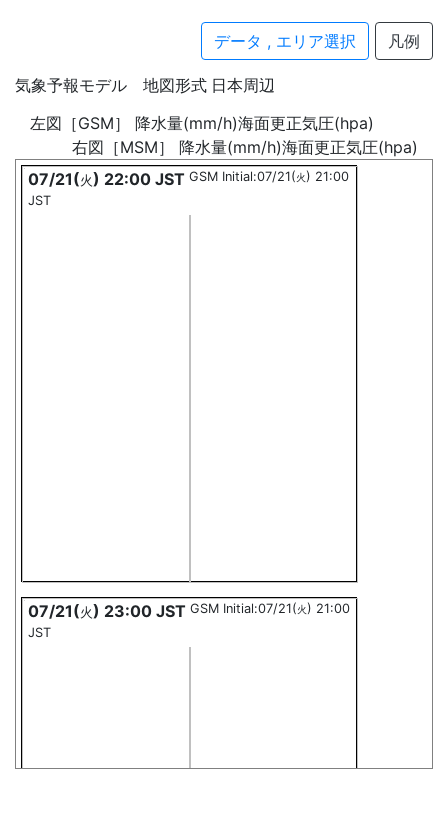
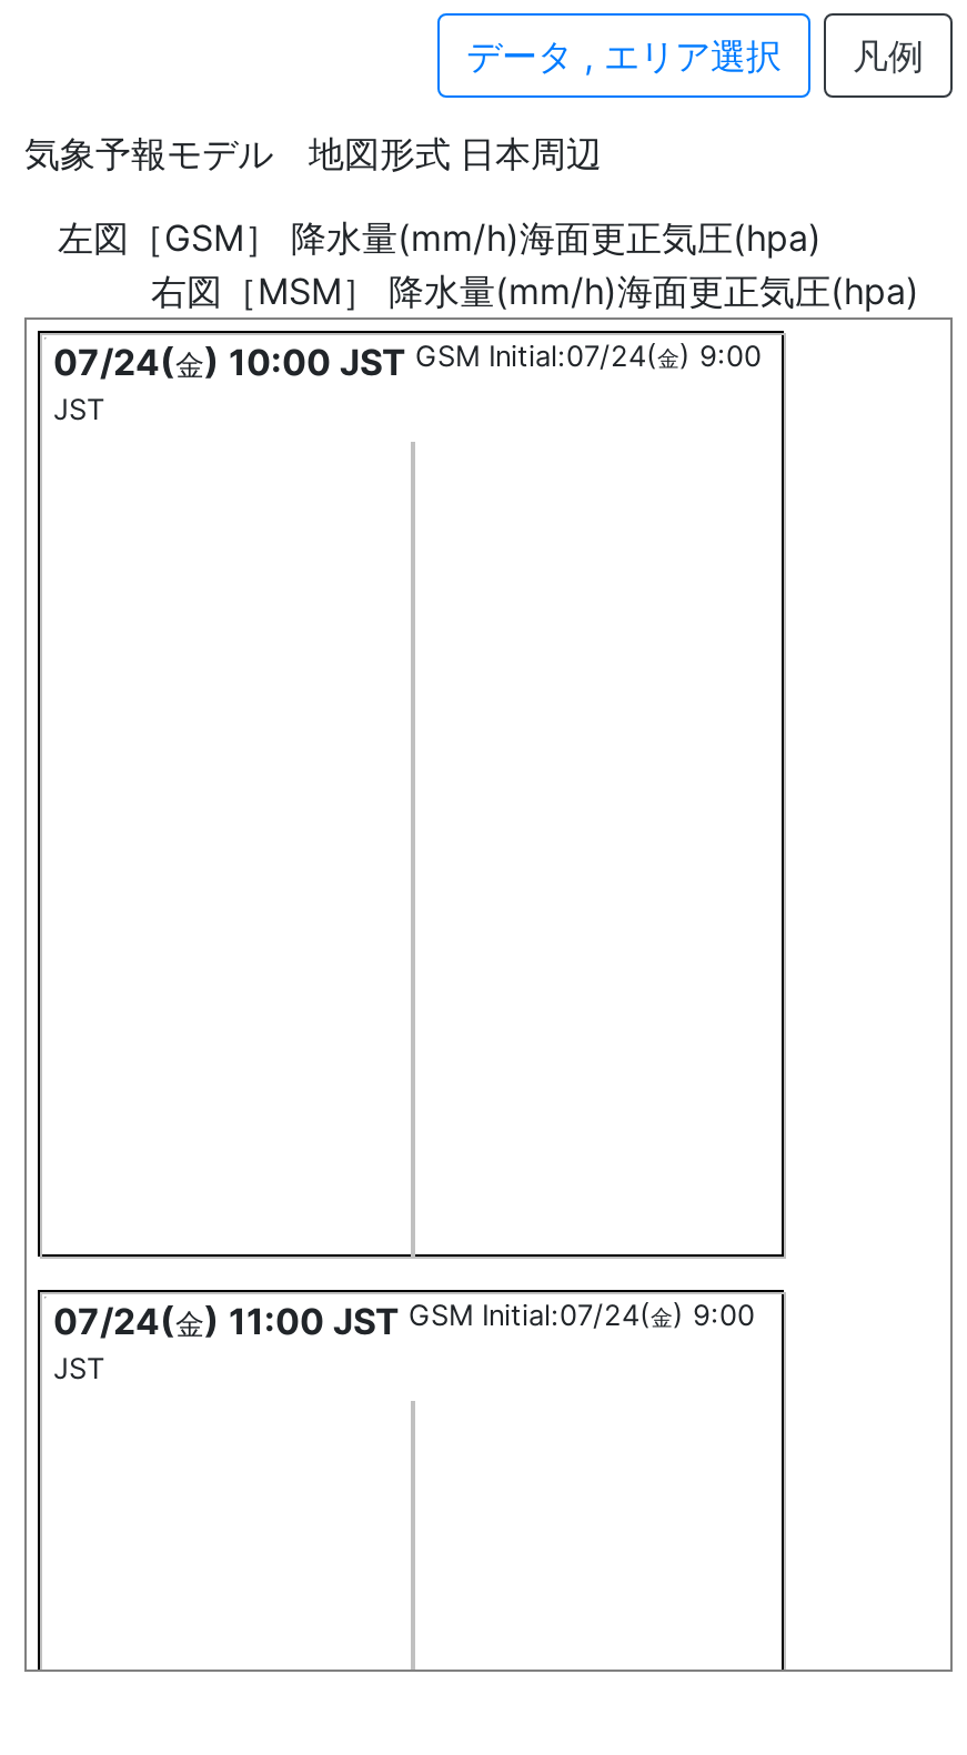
[28,169,349,189] 07/21(火) 22:00 JST GSM Initial:07/21(火) 21:00 -> [53,340,762,384] 07/24(金) 10:00 JST GSM Initial:07/24(金) 9:00
[28,601,350,621] 07/21(火) 23:00 JST GSM Initial:07/21(火) 21:00 -> [53,1298,755,1343] 07/24(金) 11:00 JST GSM Initial:07/24(金) 9:00

